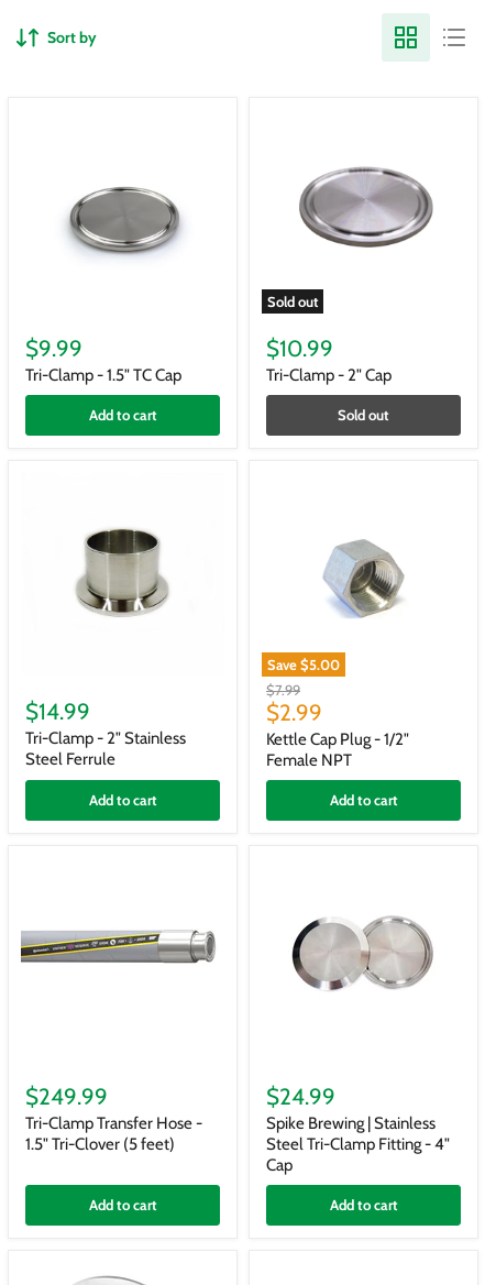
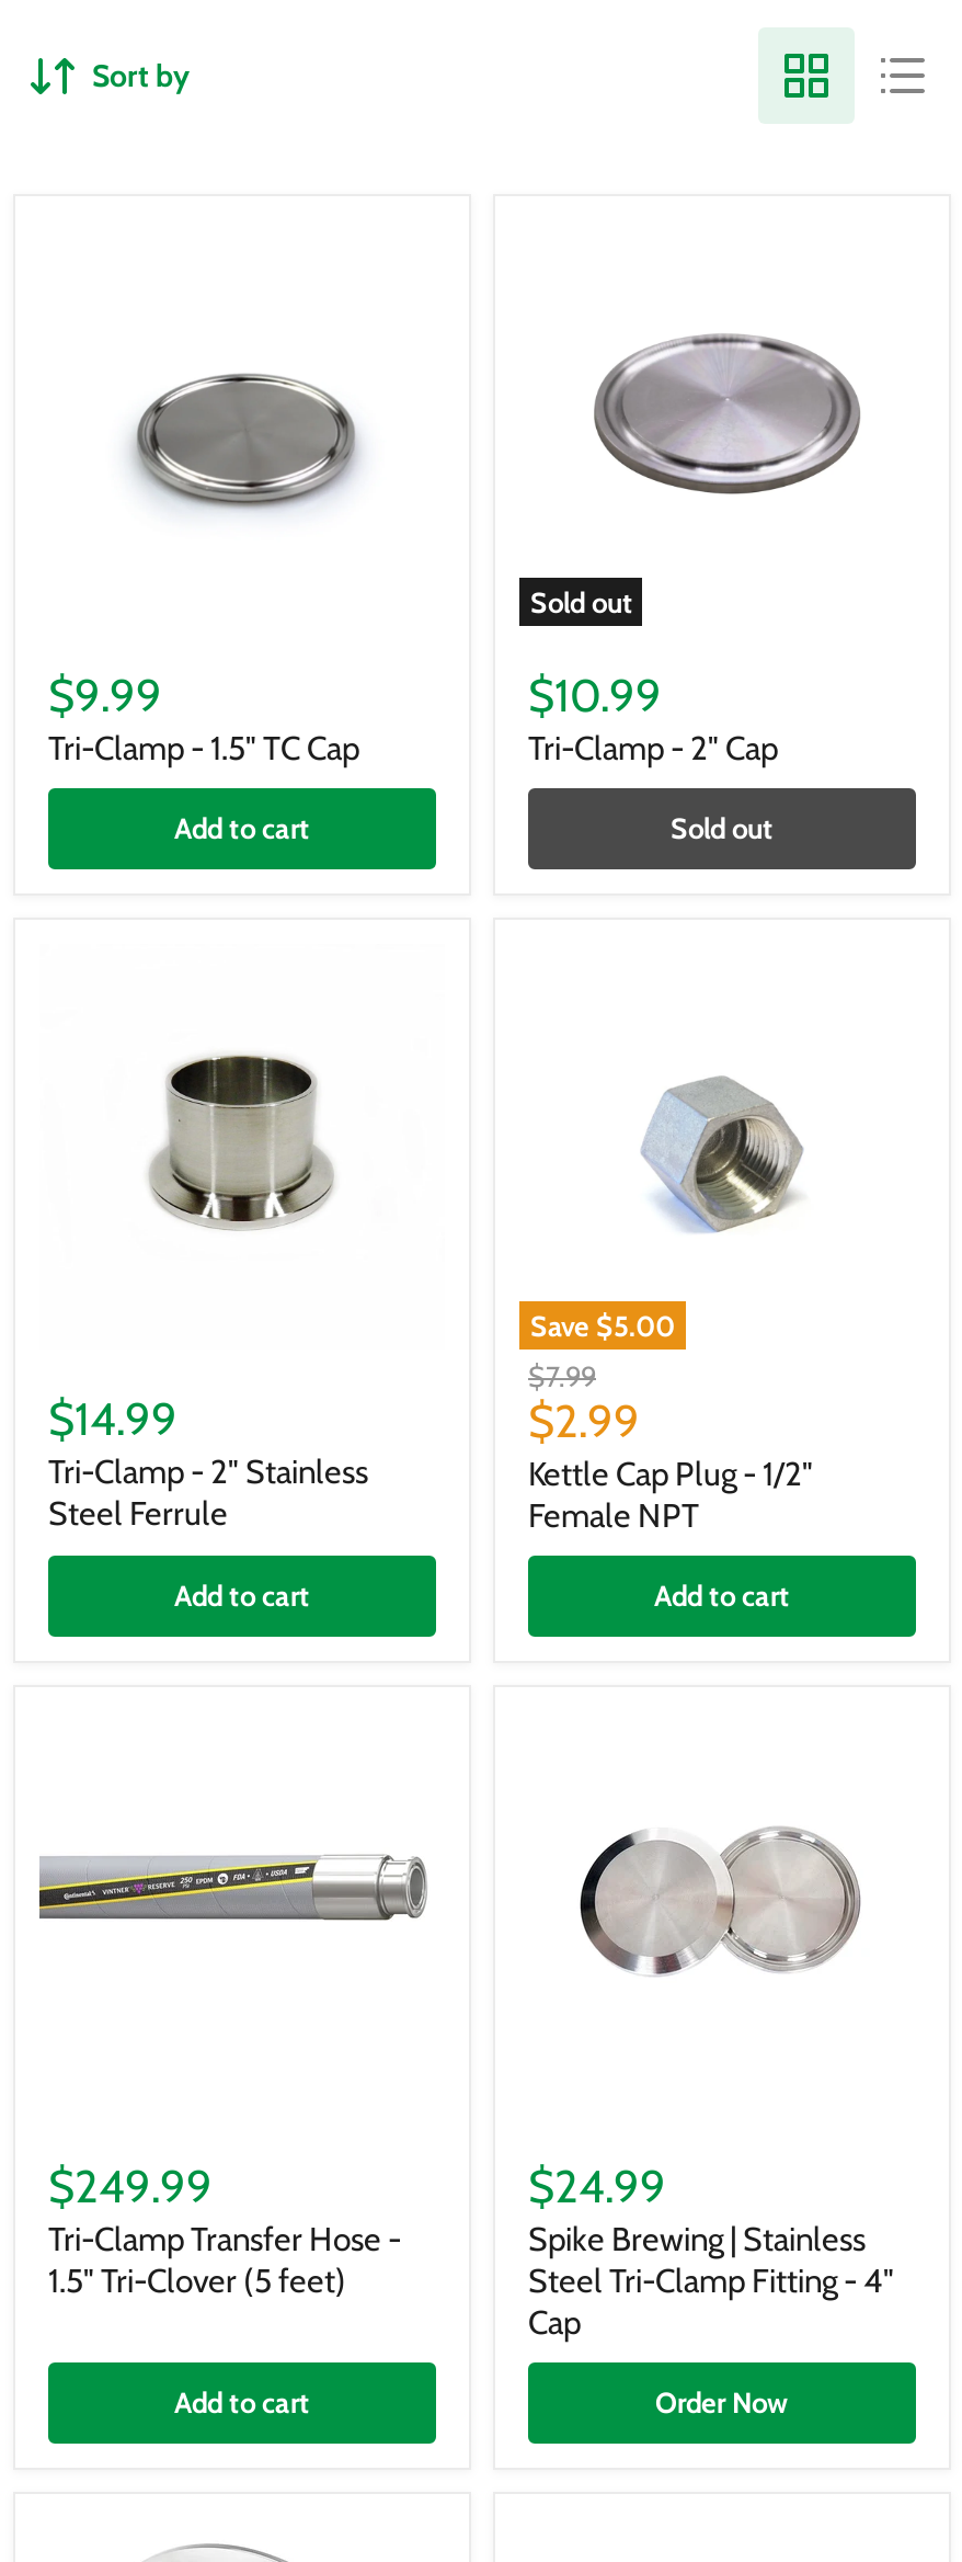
[329,1195,398,1213] Add to cart -> [655,2383,789,2418] Order Now

